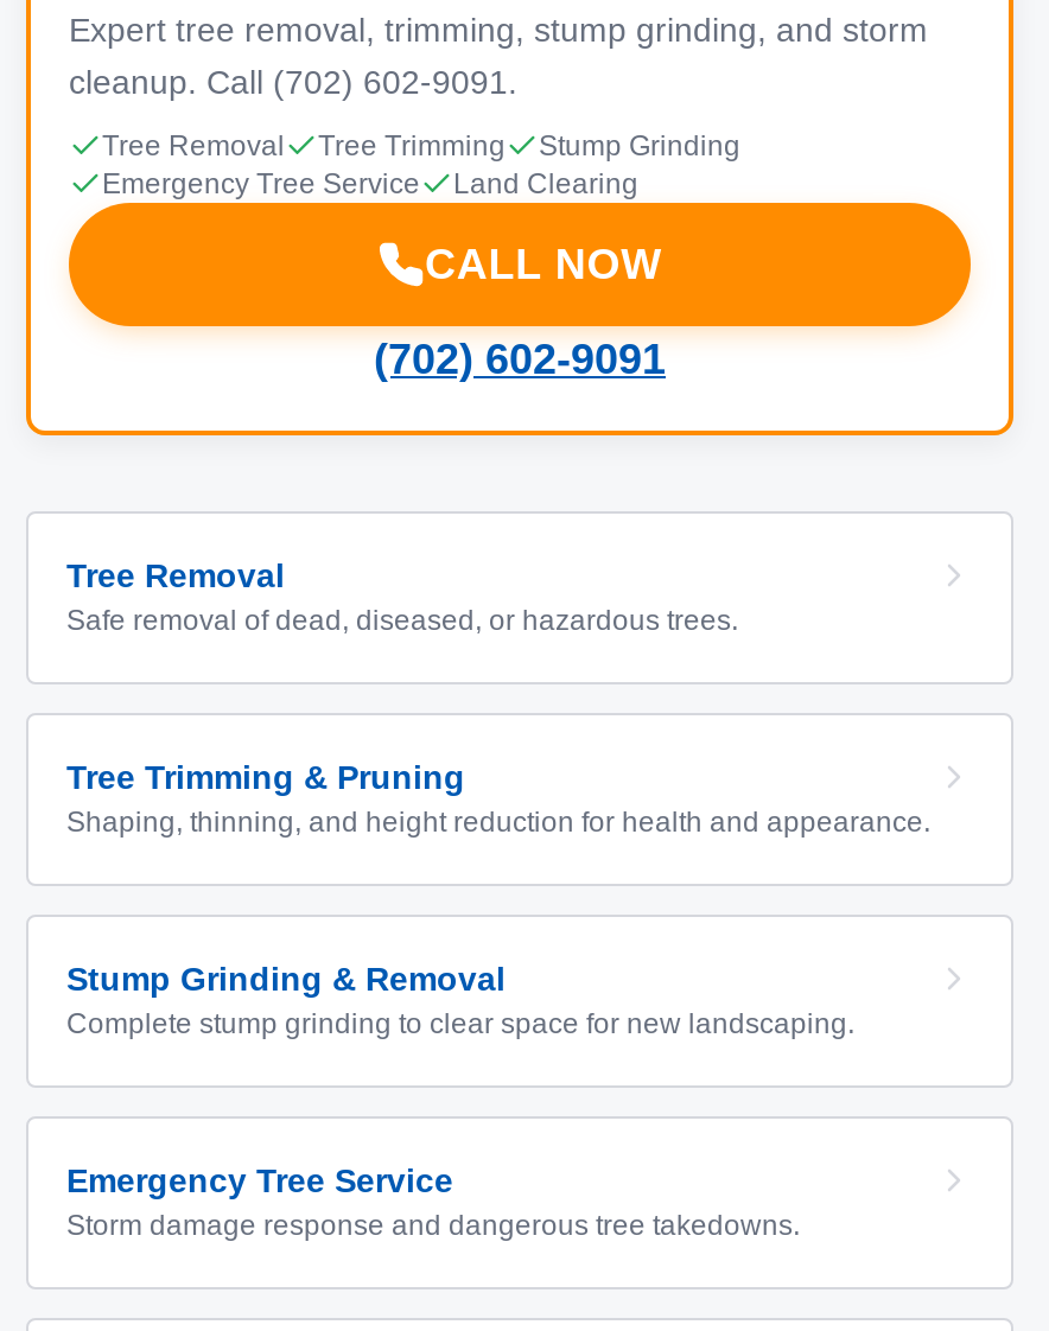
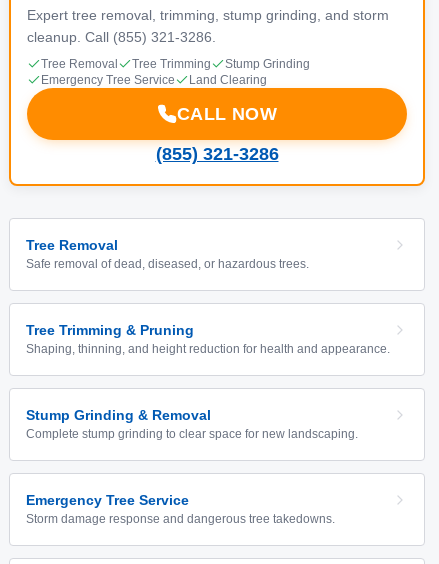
[69,63,517,101] cleanup. Call (702) 602-9091. -> [27,29,216,45] cleanup. Call (855) 321-3286.
[374,336,666,383] (702) 602-9091 -> [155,144,278,164] (855) 321-3286

